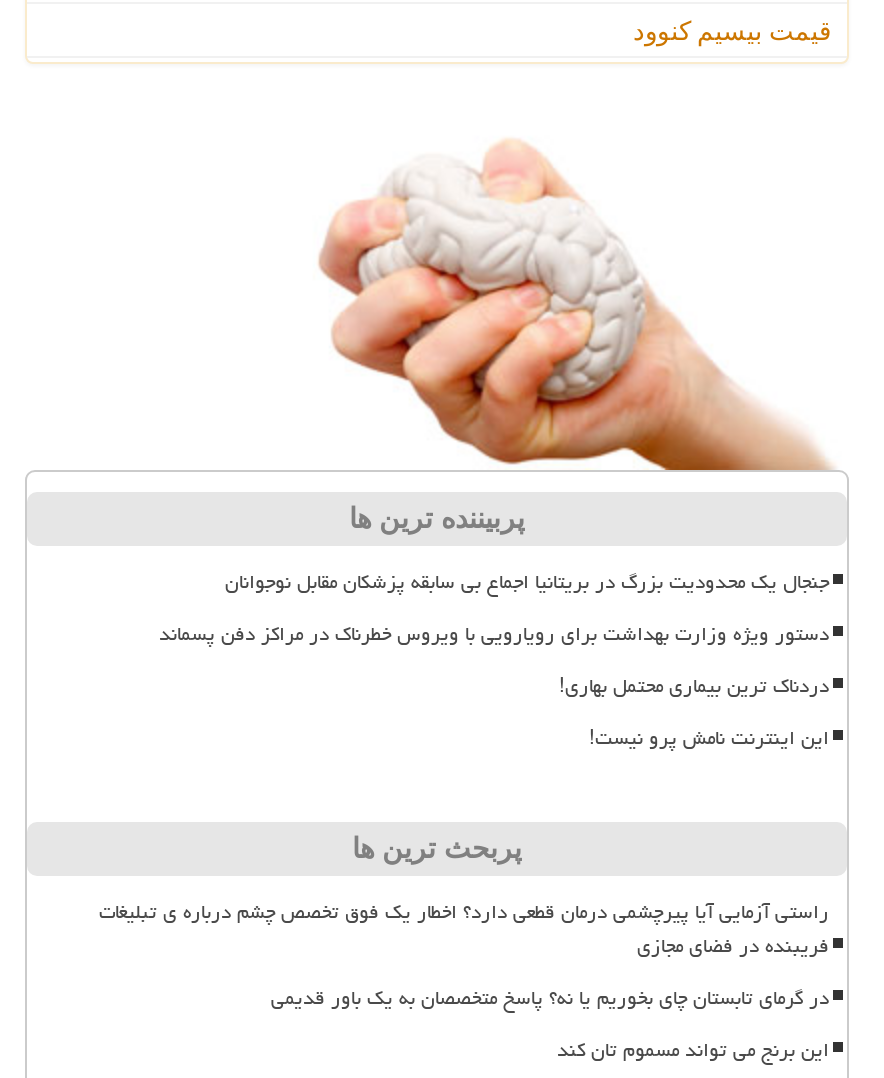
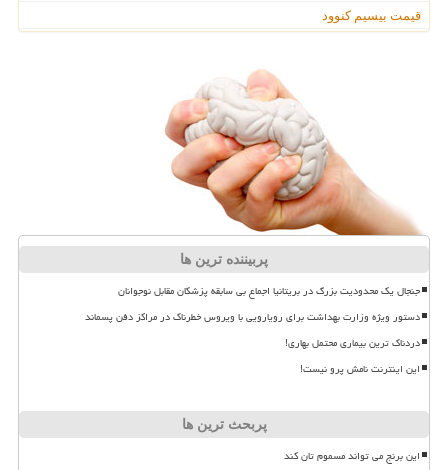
[99,891,829,1017] راستی آزمایی آیا پیرچشمی درمان قطعی دارد؟ اخطار یک فوق تخصص چشم درباره ی تبلیغات | فریبنده در فضای مجازی | در گرمای تابستان چای بخوریم یا نه؟ پاسخ متخصصان به یک باور قدیمی -> none

